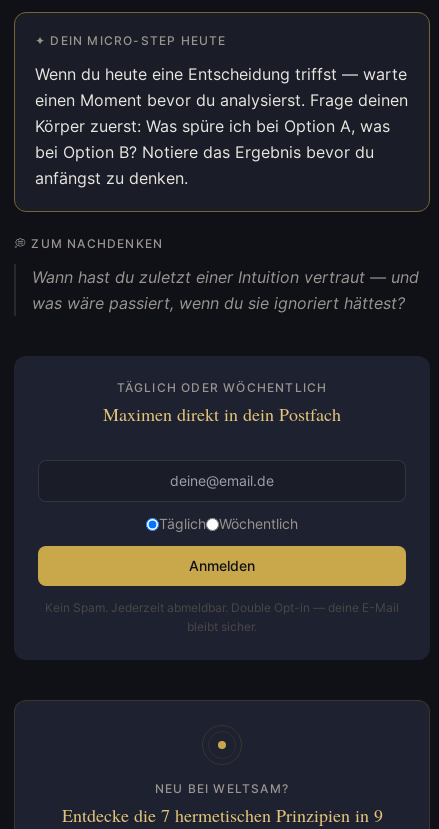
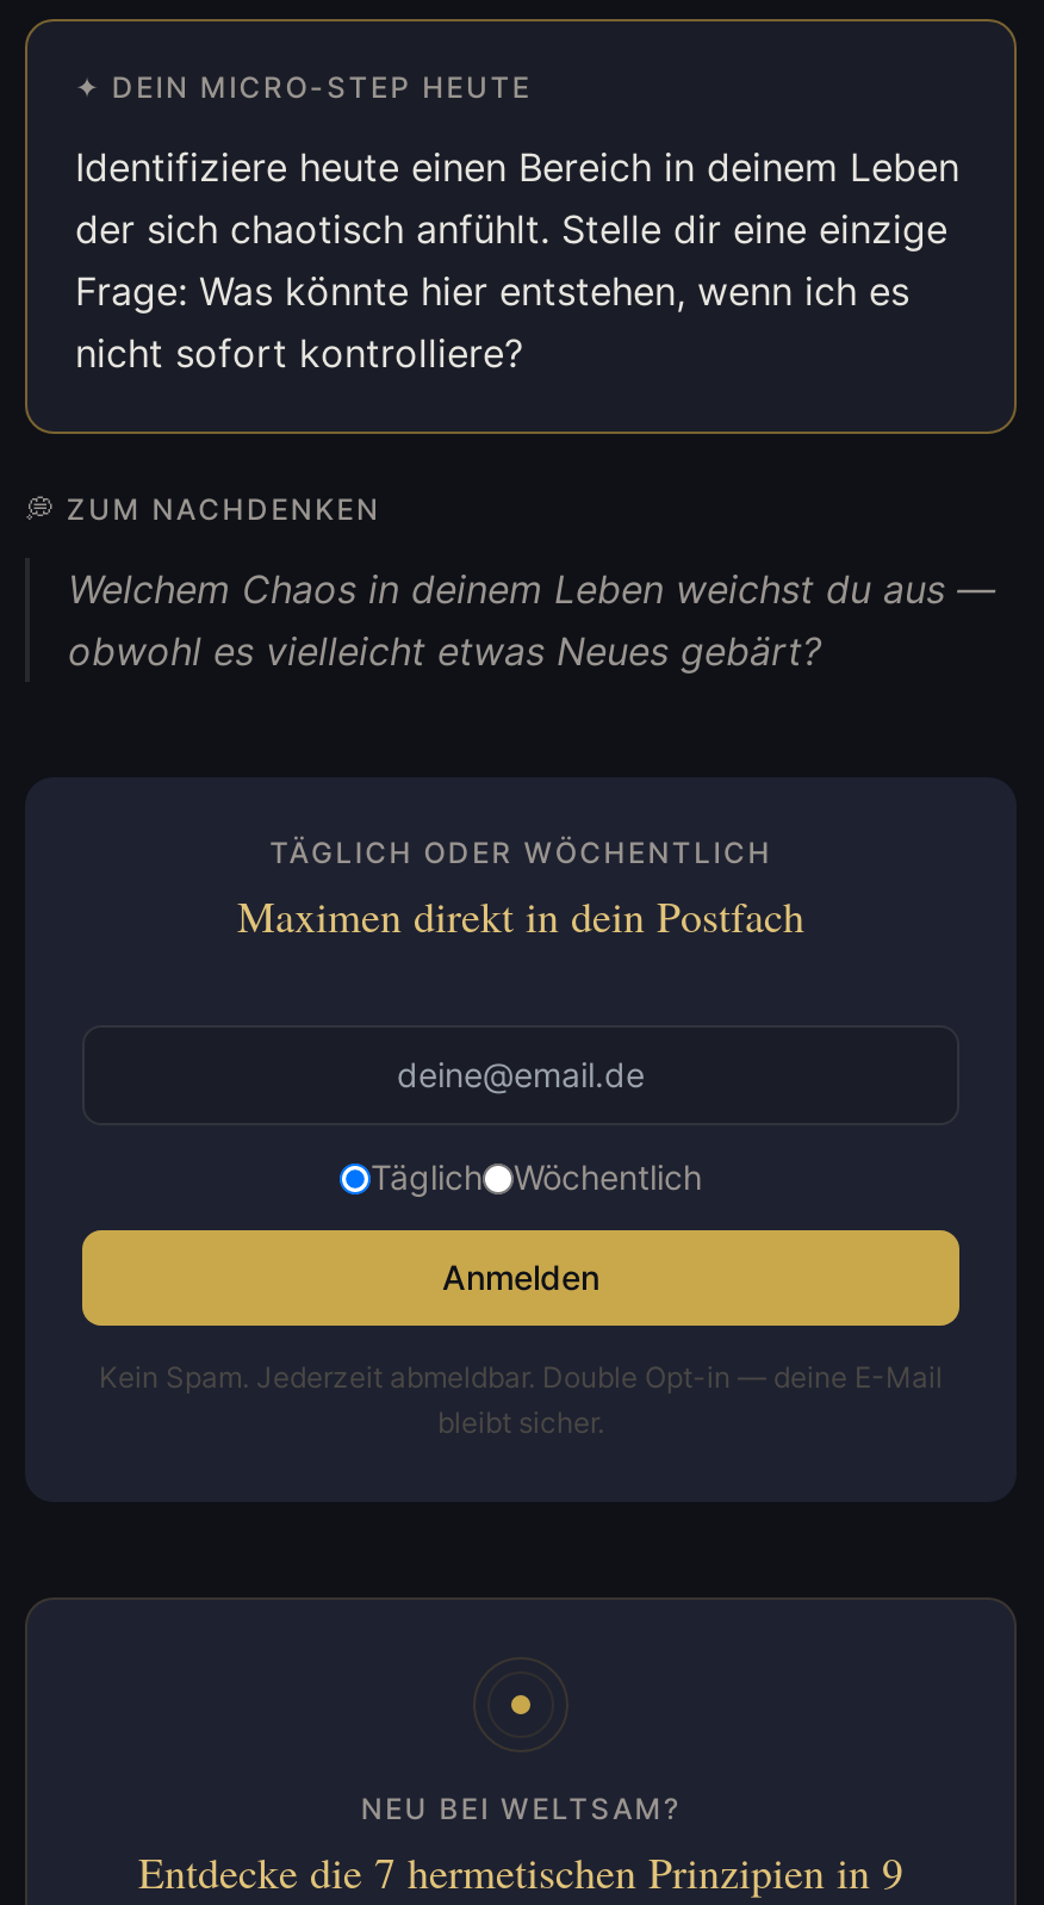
[35,64,408,188] Wenn du heute eine Entscheidung triffst — warte | einen Moment bevor du analysierst. Frage deinen | Körper zuerst: Was spüre ich bei Option A, was | bei Option B? Notiere das Ergebnis bevor du | anfängst zu denken. -> [75,143,959,377] Identifiziere heute einen Bereich in deinem Leben | der sich chaotisch anfühlt. Stelle dir eine einzige | Frage: Was könnte hier entstehen, wenn ich es | nicht sofort kontrolliere?
[32,267,419,313] Wann hast du zuletzt einer Intuition vertraut — und | was wäre passiert, wenn du sie ignoriert hättest? -> [68,565,995,675] Welchem Chaos in deinem Leben weichst du aus — | obwohl es vielleicht etwas Neues gebärt?

